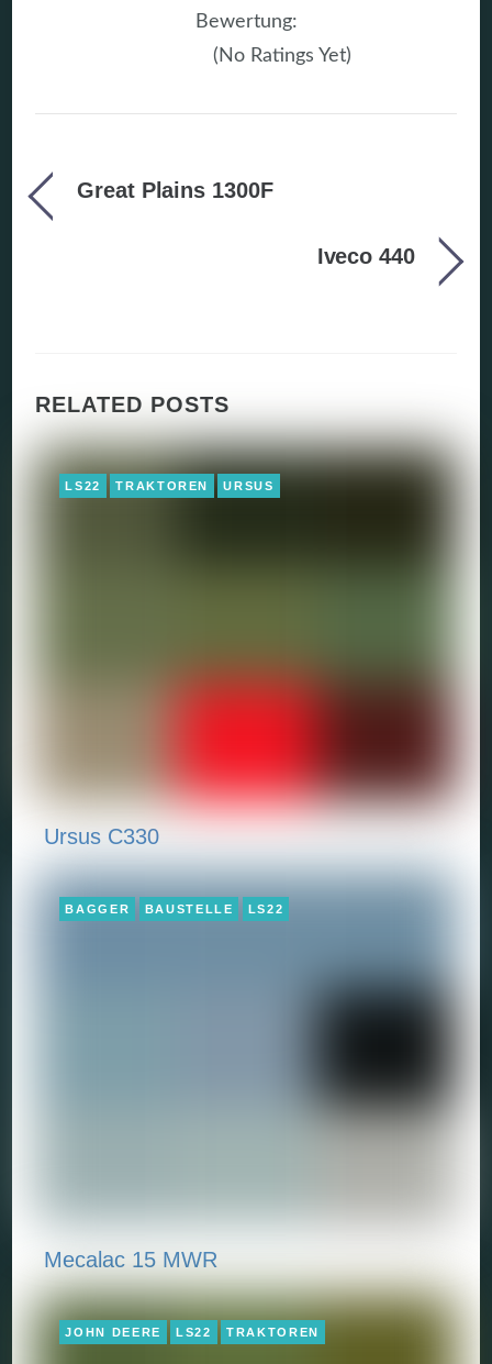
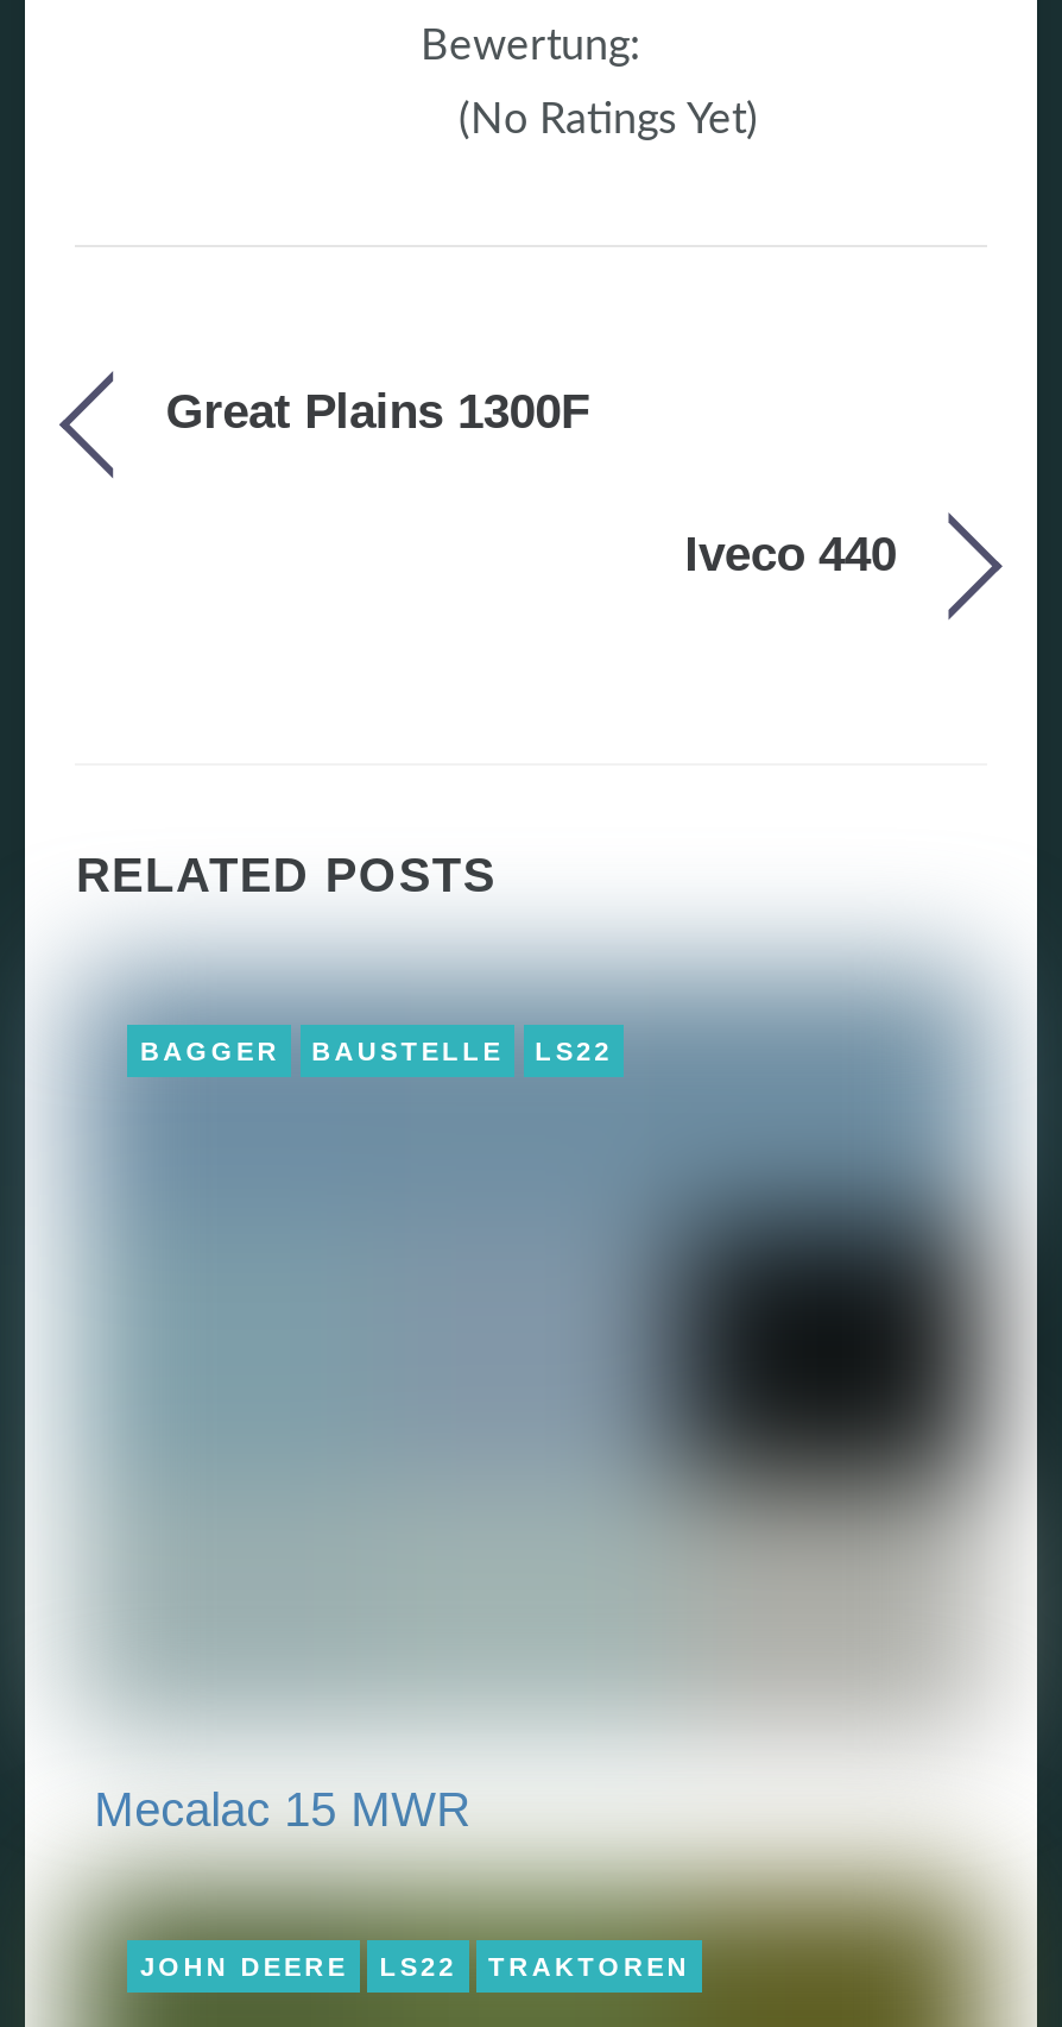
[19,425,477,825] [image] | LS22 | TRAKTOREN | URSUS -> none
[44,824,159,848] Ursus C330 -> none

